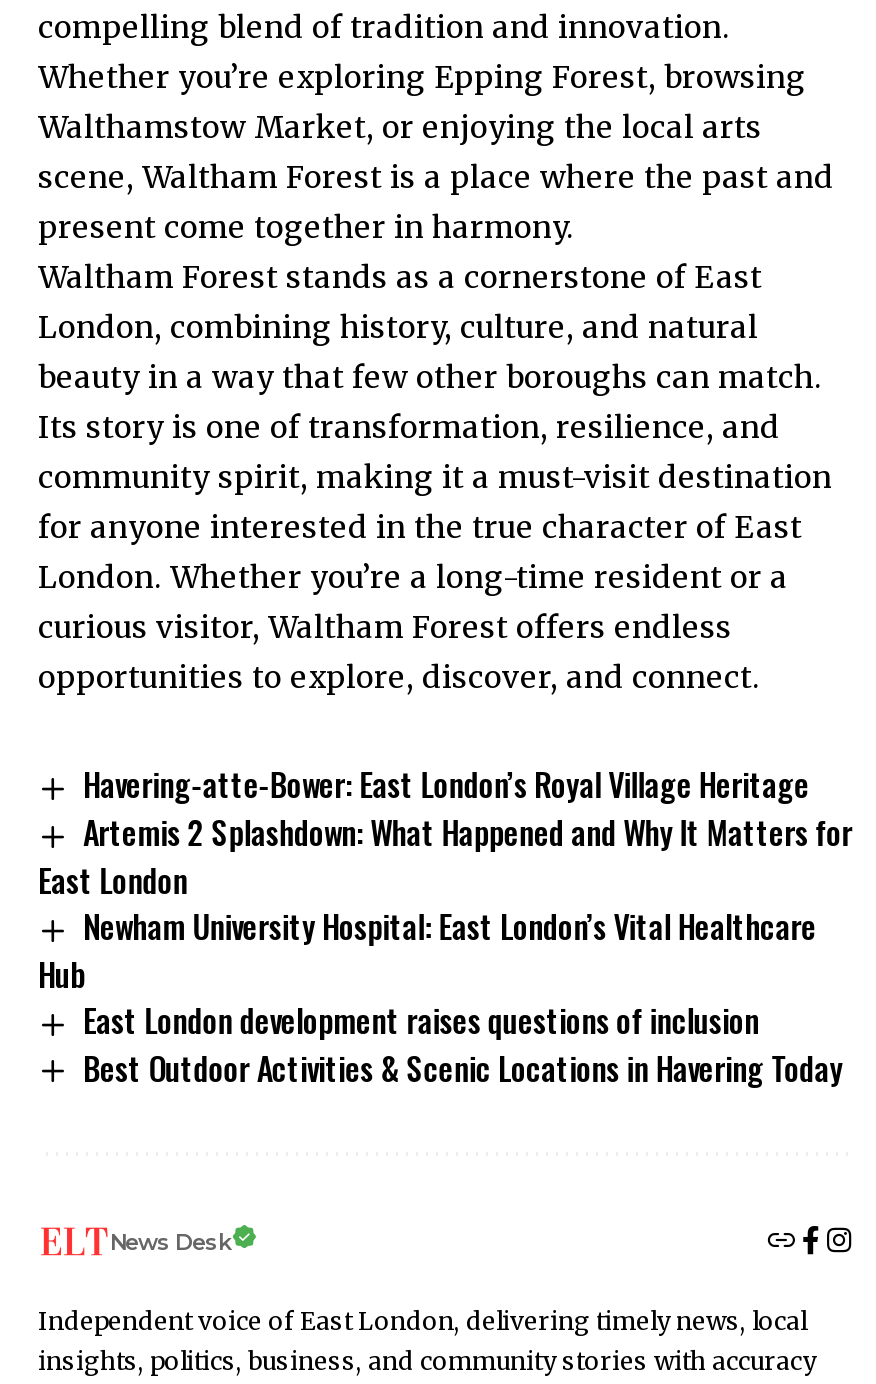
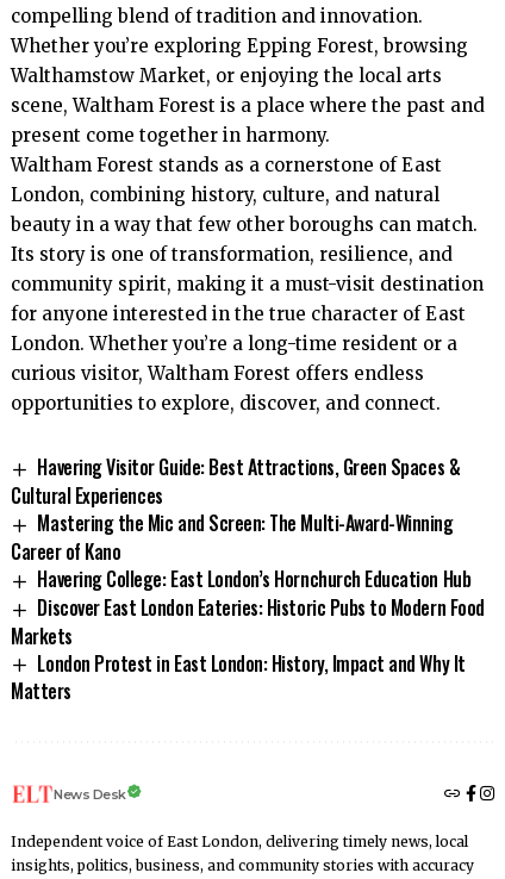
[38,760,852,1091] Havering-atte-Bower: East London’s Royal Village Heritage | Artemis 2 Splashdown: What Happened and Why It Matters for | East London | Newham University Hospital: East London’s Vital Healthcare | Hub | East London development raises questions of inclusion | Best Outdoor Activities & Scenic Locations in Havering Today -> [11,453,484,706] Havering Visitor Guide: Best Attractions, Green Spaces & | Cultural Experiences | Mastering the Mic and Screen: The Multi-Award-Winning | Career of Kano | Havering College: East London’s Hornchurch Education Hub | Discover East London Eateries: Historic Pubs to Modern Food | Markets | London Protest in East London: History, Impact and Why It | Matters

